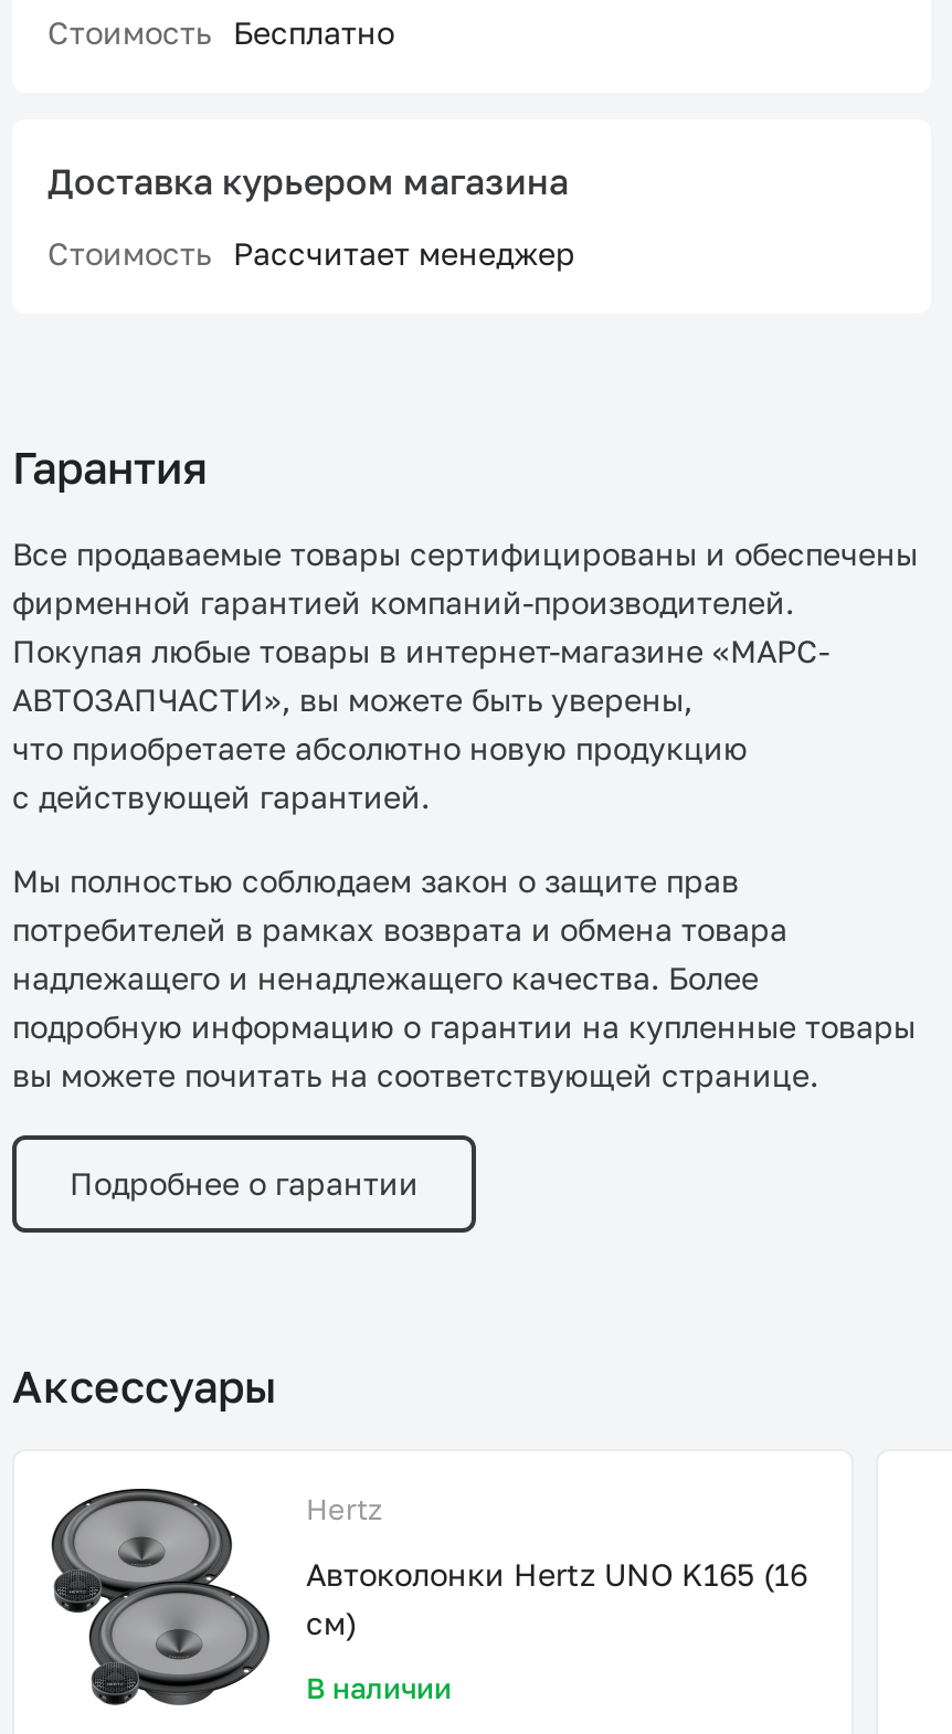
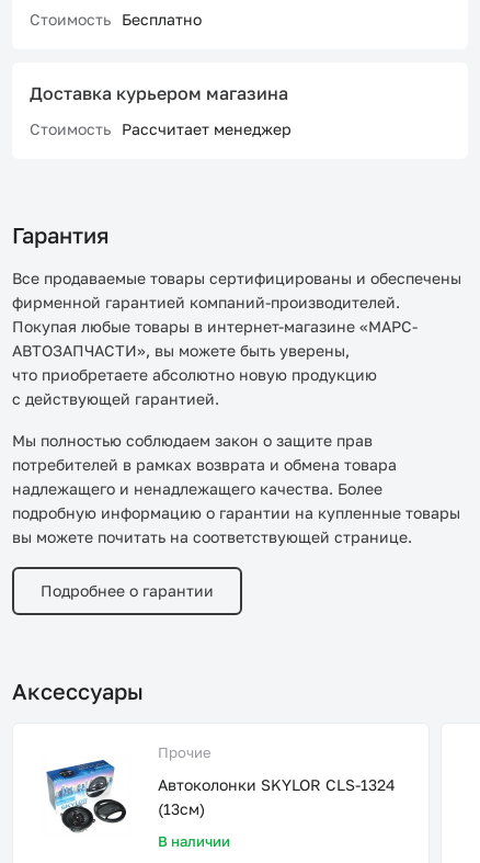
[50,1487,383,1707] [image] | Hertz -> [32,742,212,850] [image] | Прочие
[306,1555,807,1641] Автоколонки Hertz UNO K165 (16 | см) -> [158,775,396,818] Автоколонки SKYLOR CLS-1324 | (13см)

